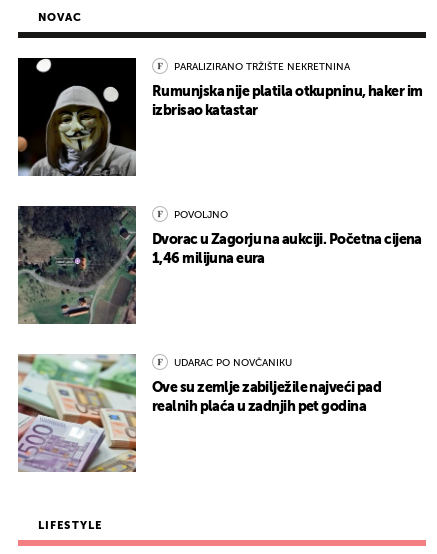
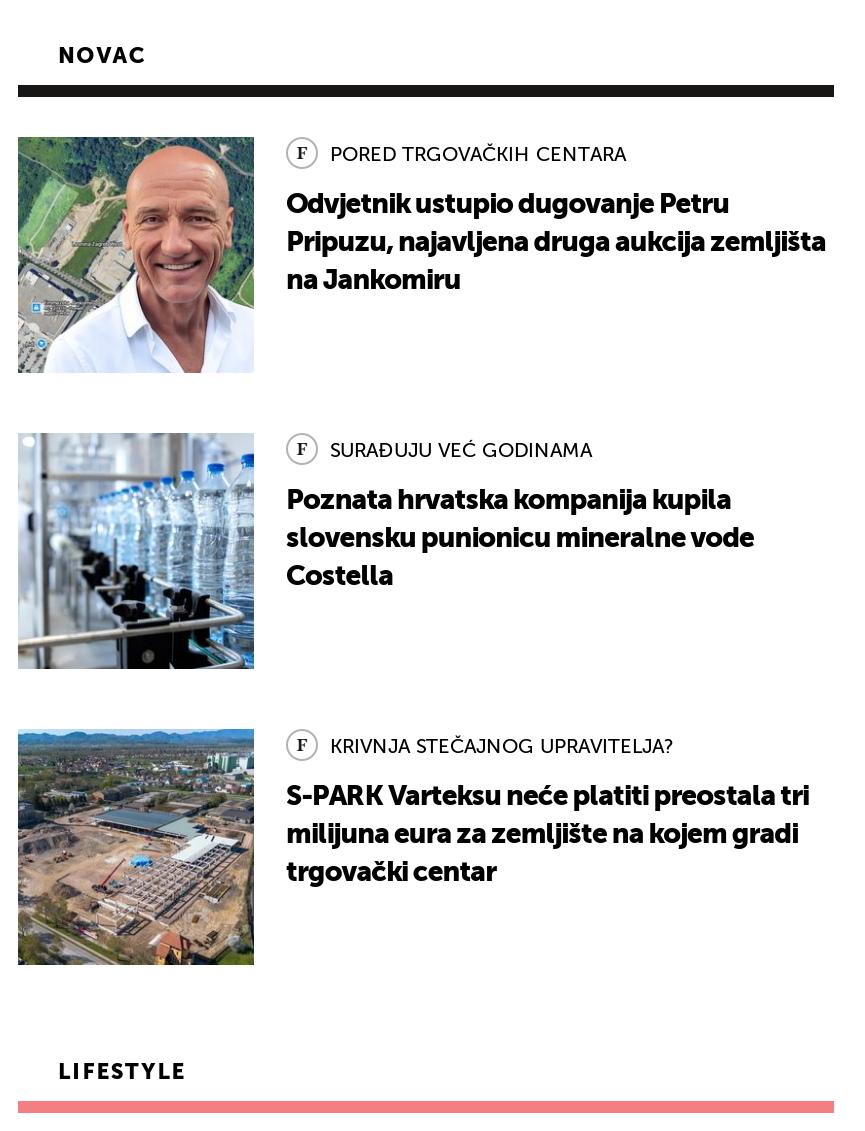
[17,57,422,177] [image] | Rumunjska nije platila otkupninu, haker im | izbrisao katastar -> [16,135,826,375] [image] | Odvjetnik ustupio dugovanje Petru | Pripuzu, najavljena druga aukcija zemljišta | na Jankomiru
[174,62,350,72] PARALIZIRANO TRŽIŠTE NEKRETNINA -> [330,145,626,165] PORED TRGOVAČKIH CENTARA
[17,205,422,325] [image] | Dvorac u Zagorju na aukciji. Početna cijena | 1,46 milijuna eura -> [18,431,754,671] [image] | Poznata hrvatska kompanija kupila | slovensku punionicu mineralne vode | Costella
[174,210,228,220] POVOLJNO -> [330,441,592,461] SURAĐUJU VEĆ GODINAMA
[18,354,381,473] [image] | Ove su zemlje zabilježile najveći pad | realnih plaća u zadnjih pet godina -> [16,727,809,967] [image] | S-PARK Varteksu neće platiti preostala tri | milijuna eura za zemljište na kojem gradi | trgovački centar
[174,358,292,368] UDARAC PO NOVČANIKU -> [330,737,674,757] KRIVNJA STEČAJNOG UPRAVITELJA?

